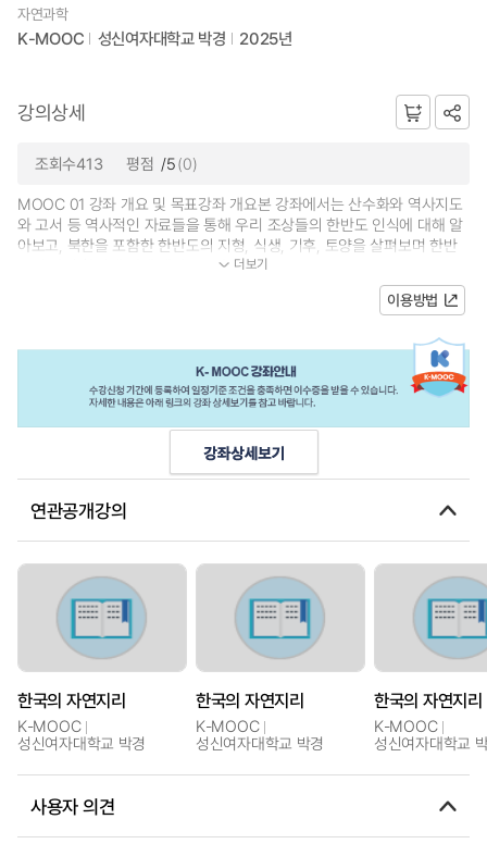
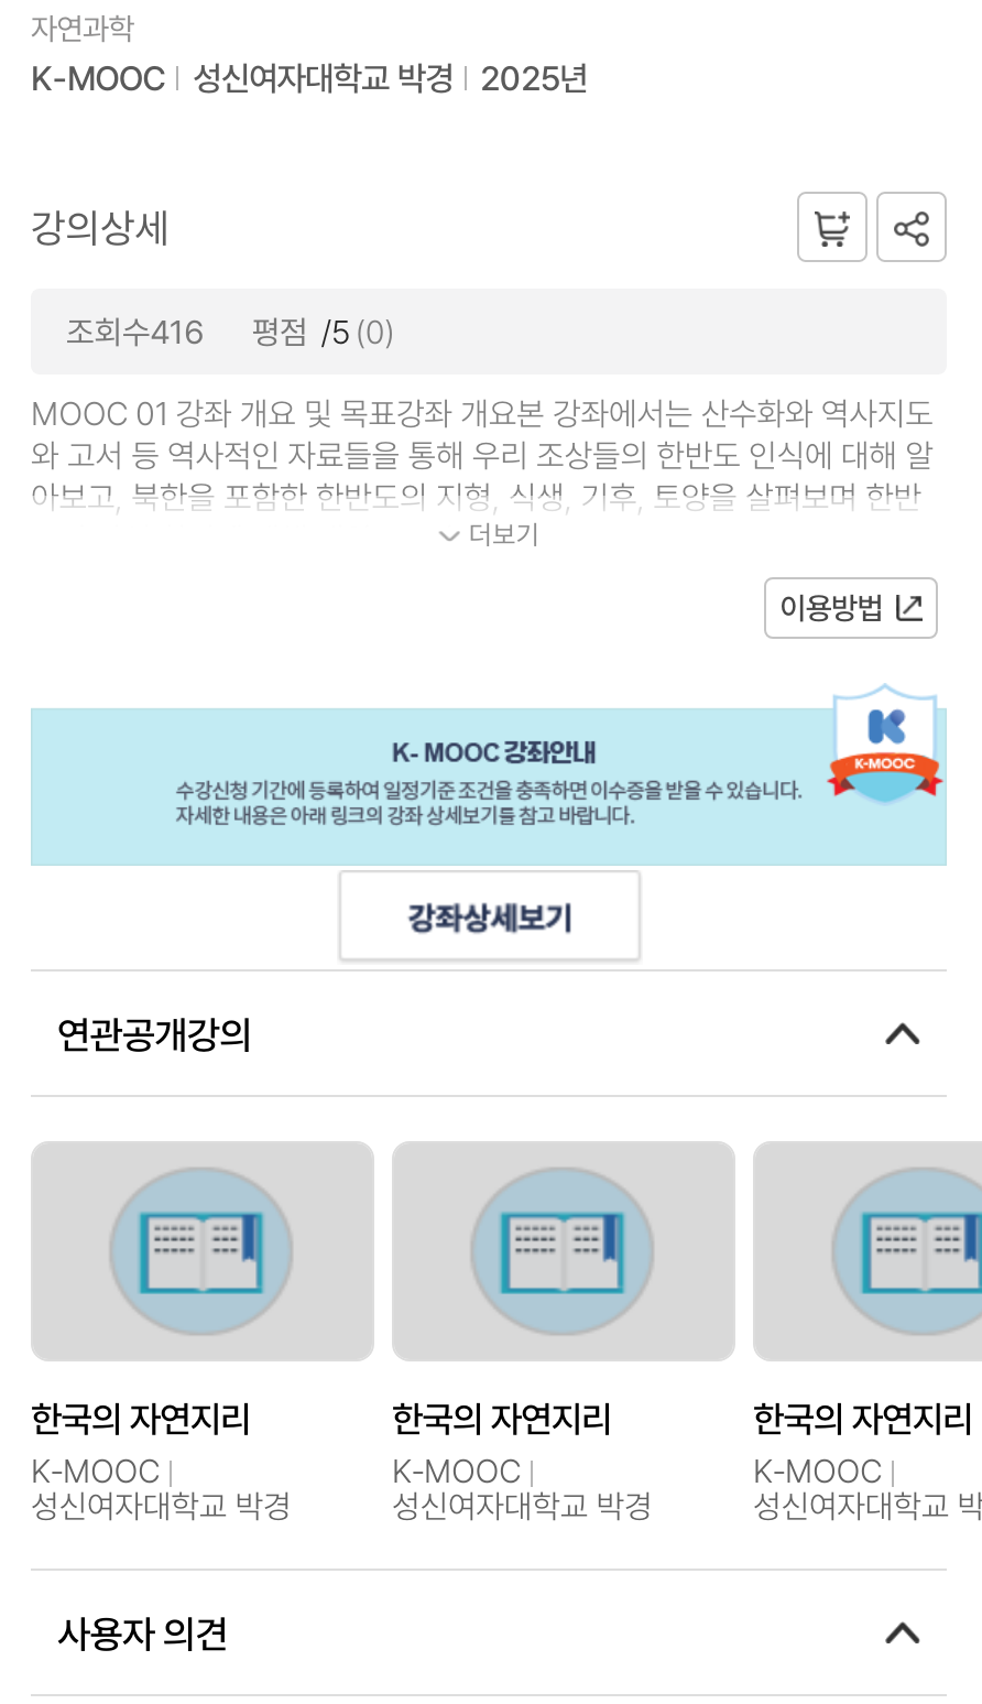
[35,152,197,174] 조회수413 평점 /5 (0) -> [66,308,395,352] 조회수416 평점 /5 (0)

